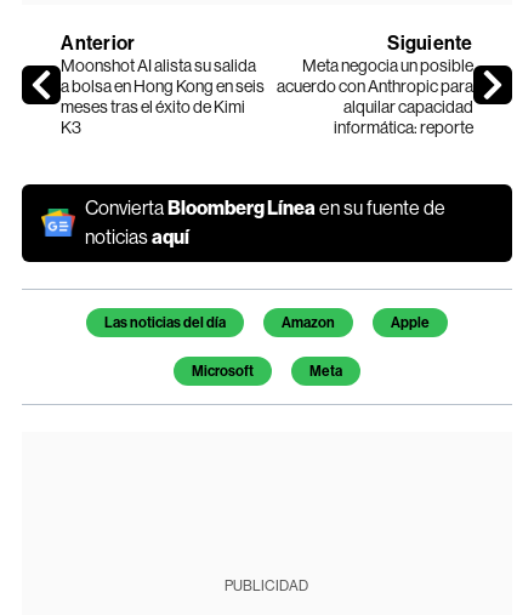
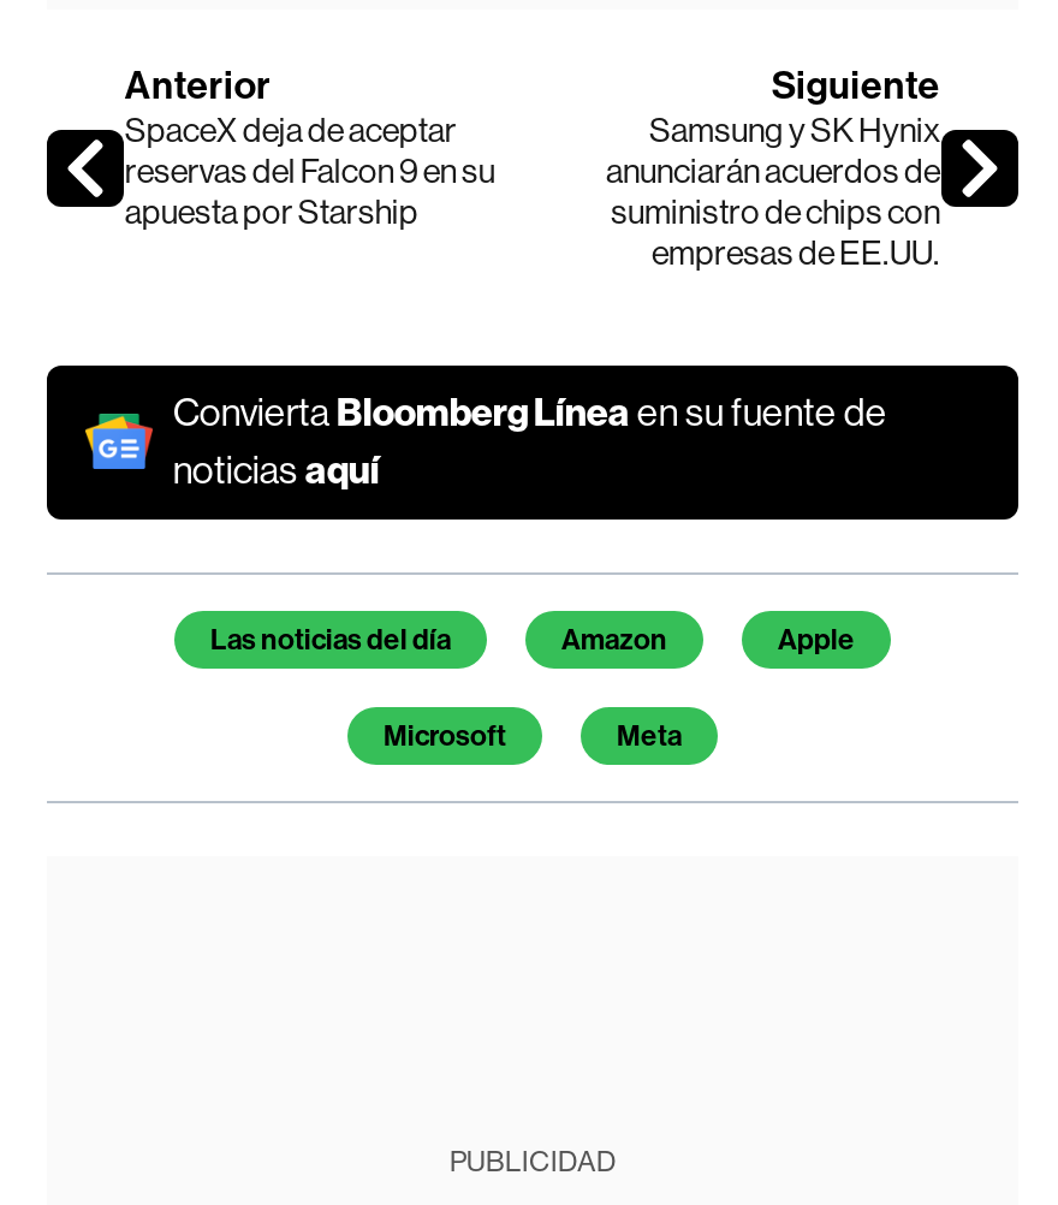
[61,56,265,137] Moonshot AI alista su salida | a bolsa en Hong Kong en seis | meses tras el éxito de Kimi | K3 -> [125,110,495,230] SpaceX deja de aceptar | reservas del Falcon 9 en su | apuesta por Starship
[276,56,473,137] Meta negocia un posible | acuerdo con Anthropic para | alquilar capacidad | informática: reporte -> [606,110,940,271] Samsung y SK Hynix | anunciarán acuerdos de | suministro de chips con | empresas de EE.UU.

